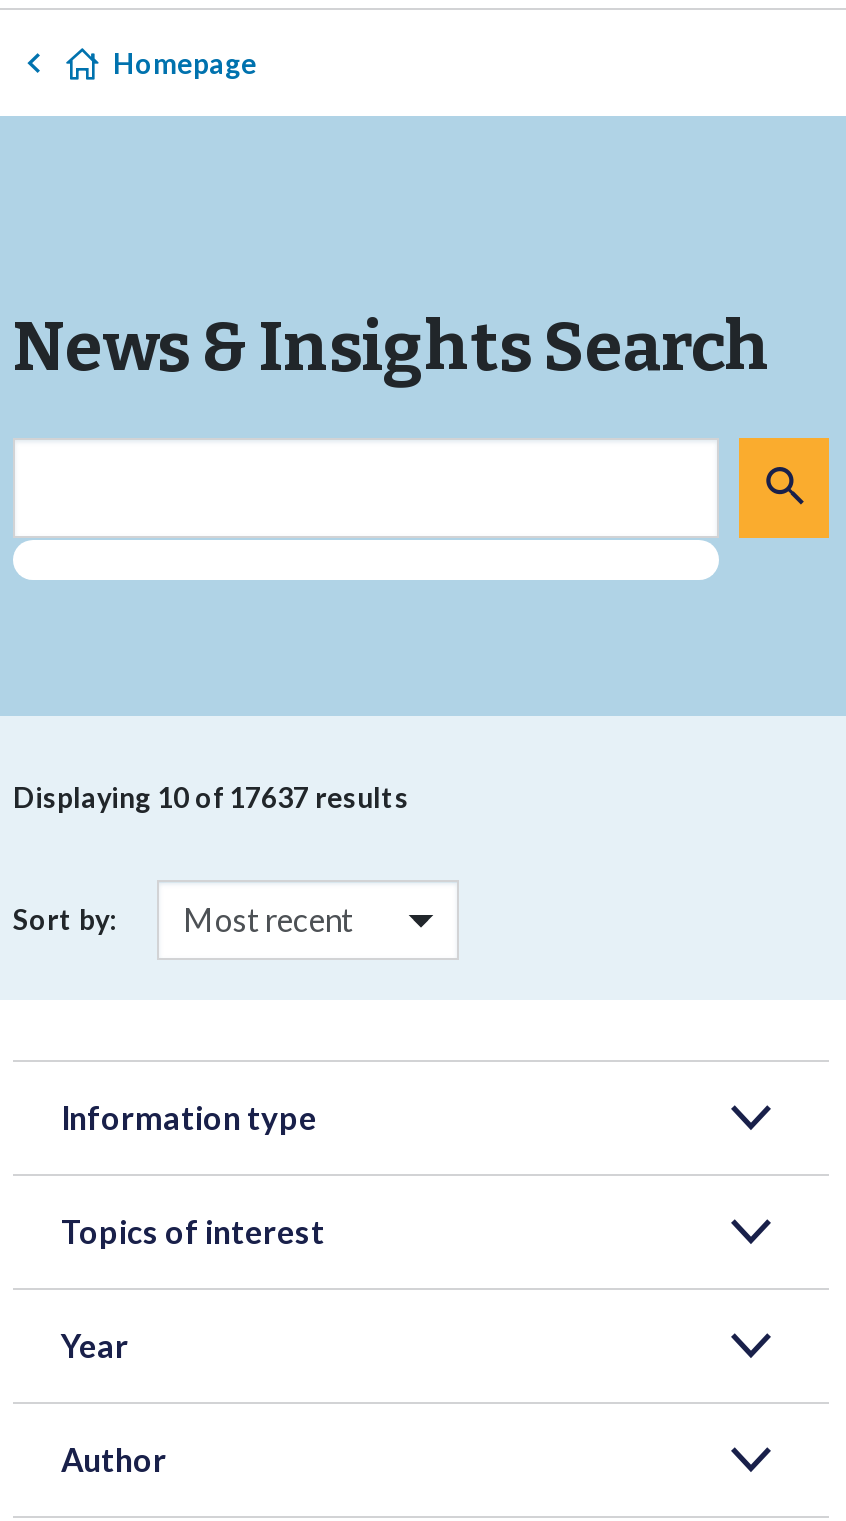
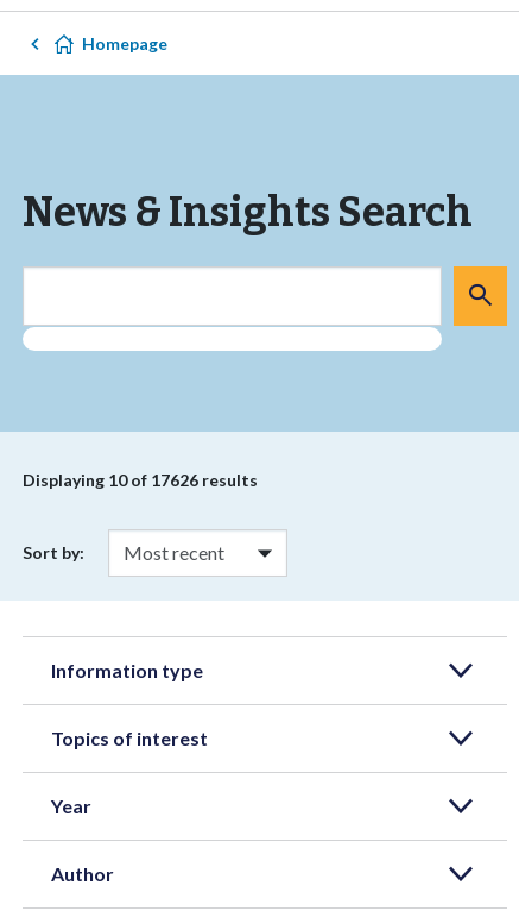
[13,781,409,815] Displaying 10 of 17637 results -> [23,470,258,491] Displaying 10 of 17626 results

